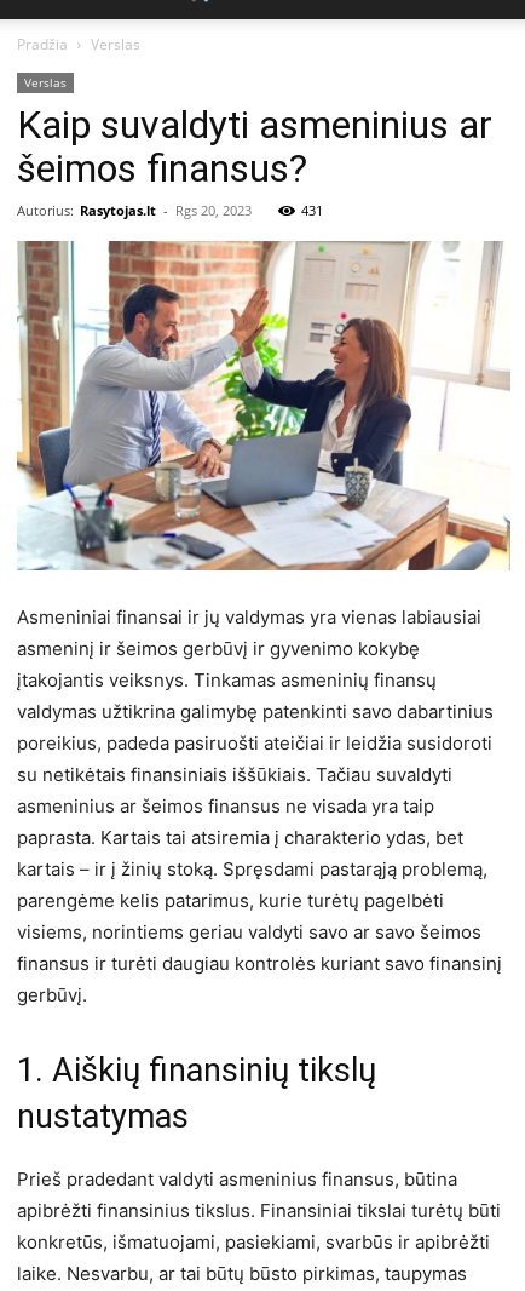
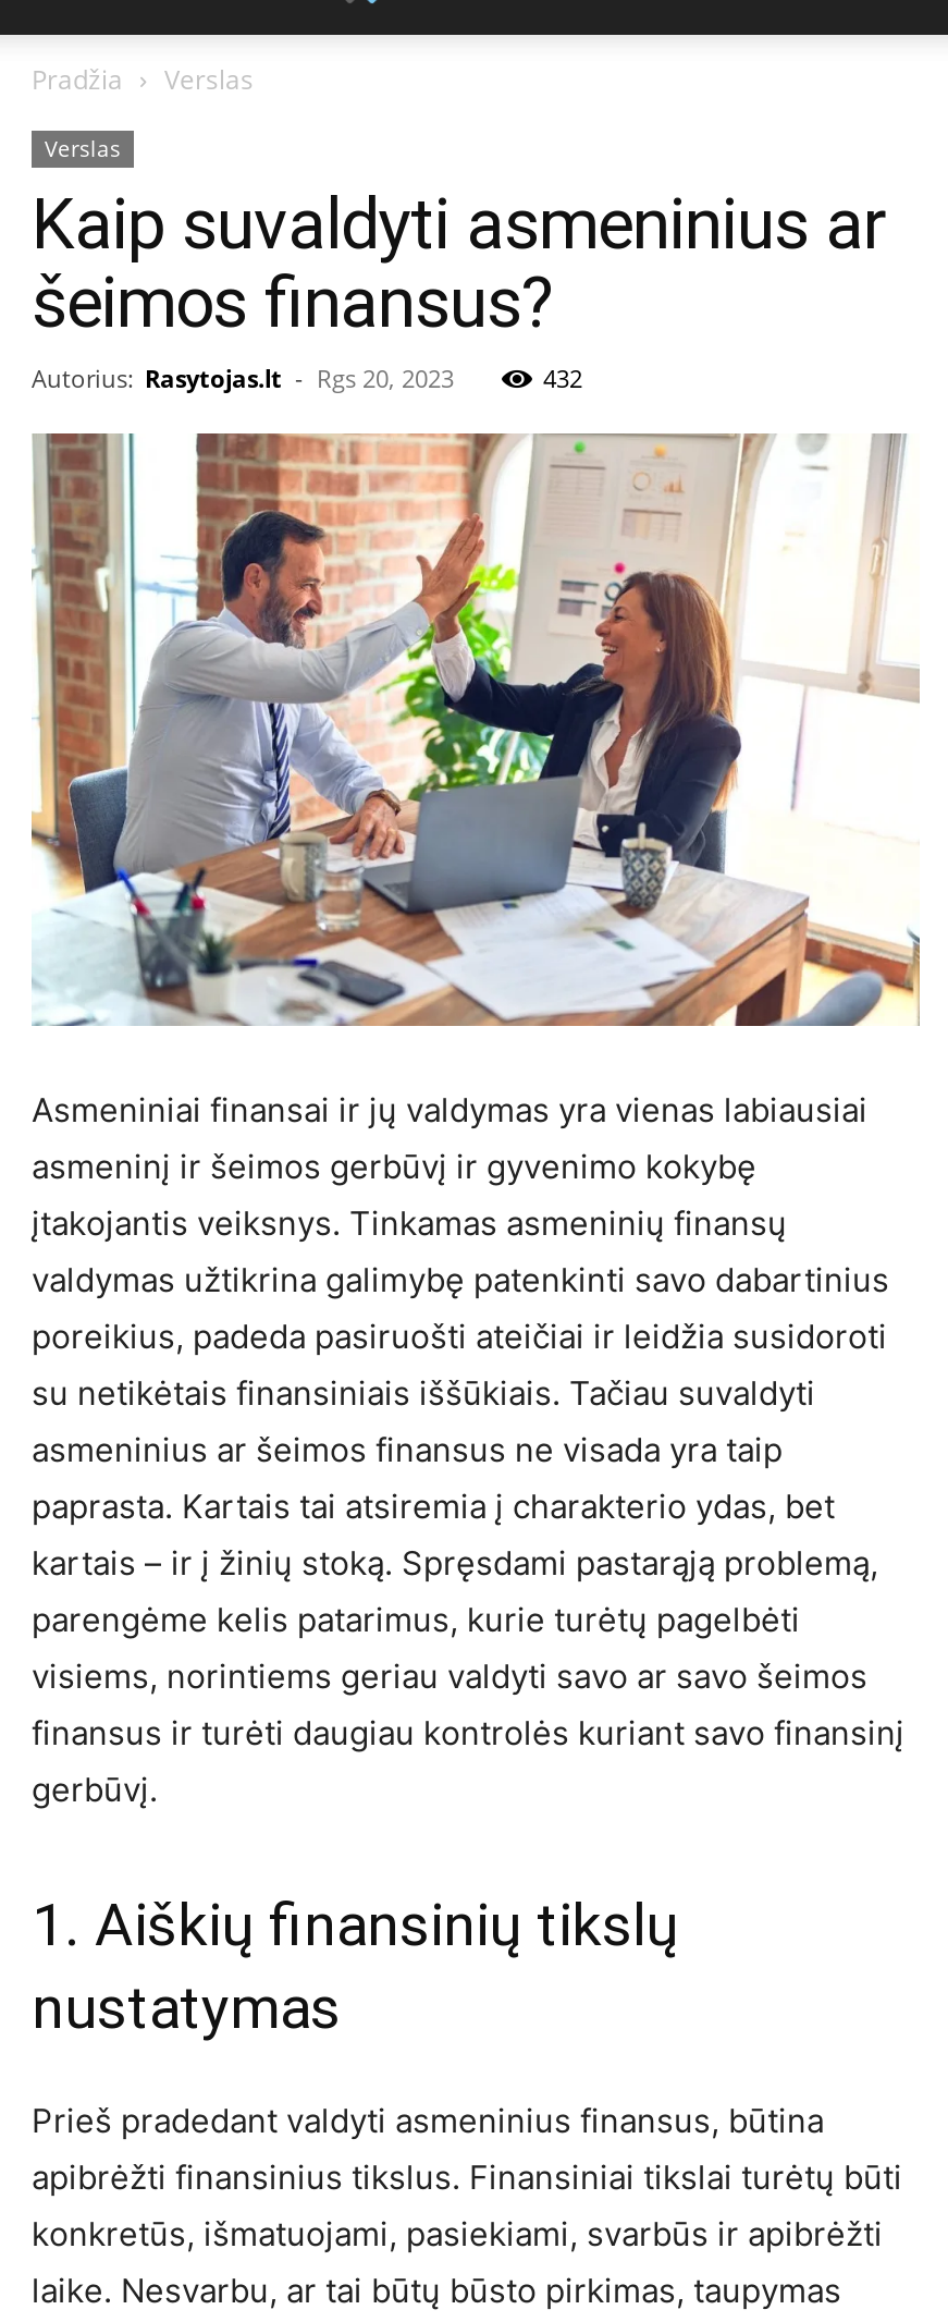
[301,201,323,219] 431 -> [543,362,582,394] 432

